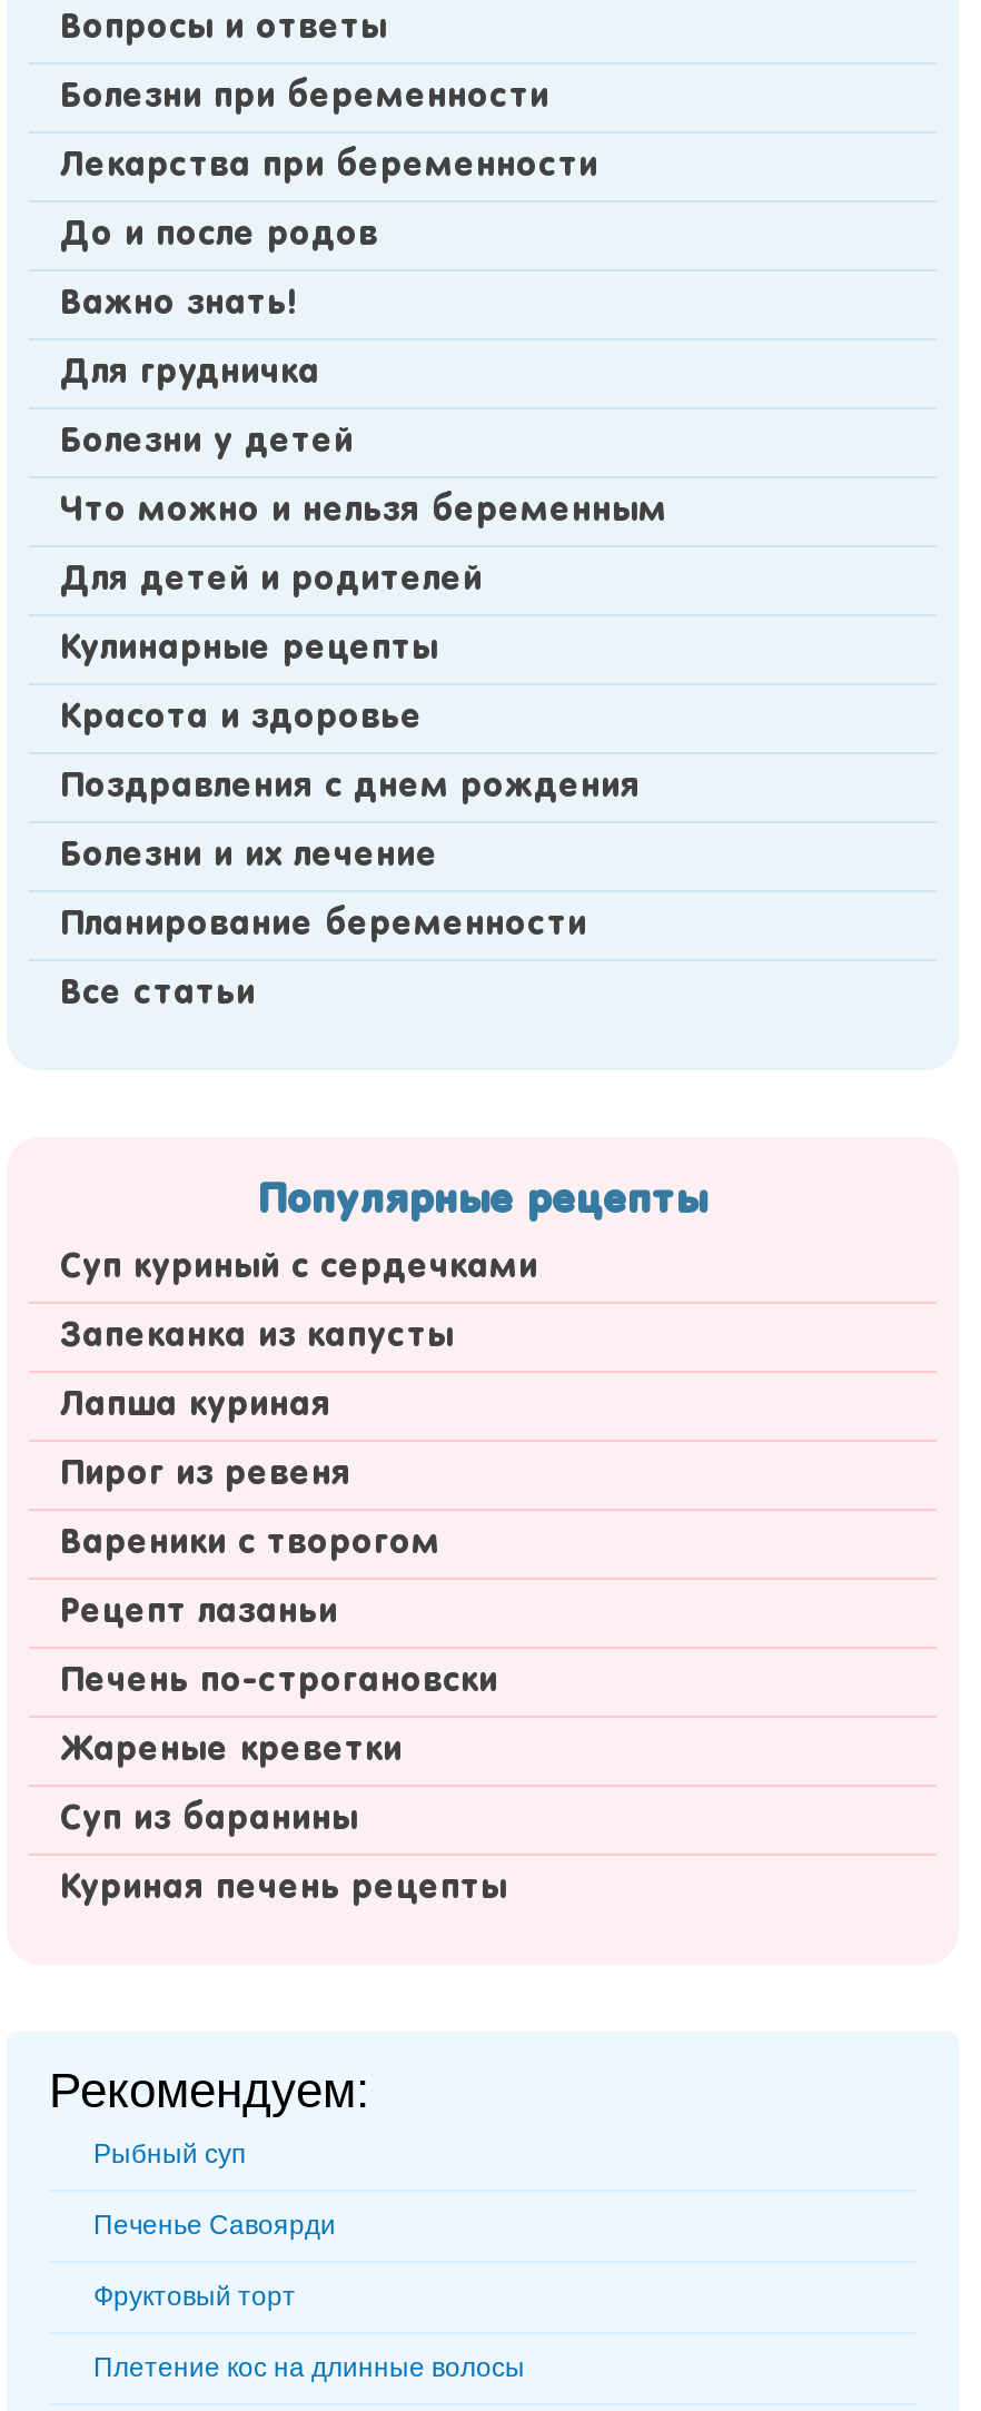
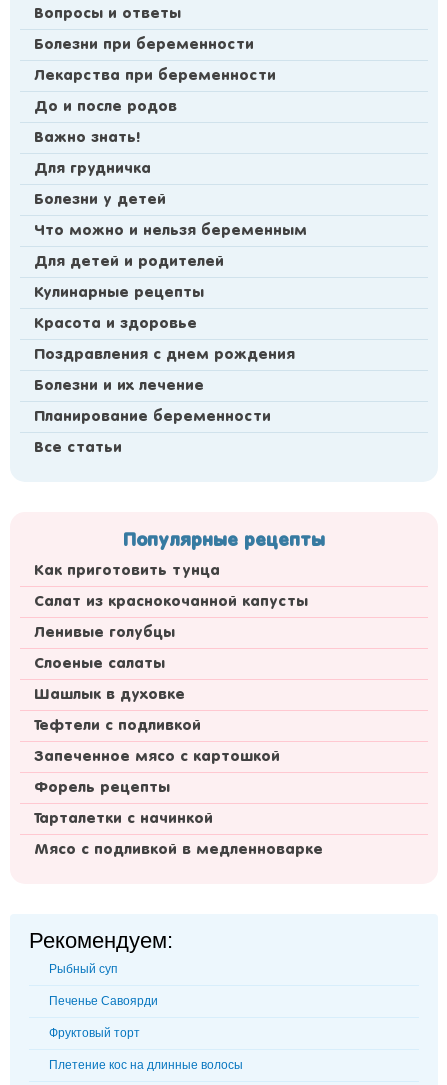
[60,1253,538,1284] Суп куриный с сердечками -> [34,564,220,578] Как приготовить тунца
[60,1322,454,1353] Запеканка из капусты -> [34,595,308,609] Салат из краснокочанной капусты
[60,1391,331,1422] Лапша куриная -> [34,626,175,640] Ленивые голубцы
[60,1460,351,1491] Пирог из ревеня -> [34,657,165,671] Слоеные салаты
[60,1529,440,1560] Вареники с творогом -> [34,688,185,702] Шашлык в духовке
[60,1598,338,1629] Рецепт лазаньи -> [34,719,201,733] Тефтели с подливкой
[60,1667,498,1698] Печень по-строгановски -> [34,750,280,764] Запеченное мясо с картошкой
[60,1736,403,1767] Жареные креветки -> [34,781,170,795] Форель рецепты
[60,1805,358,1836] Суп из баранины -> [34,812,213,826] Тарталетки с начинкой
[60,1874,507,1905] Куриная печень рецепты -> [34,843,323,857] Мясо с подливкой в медленноварке

